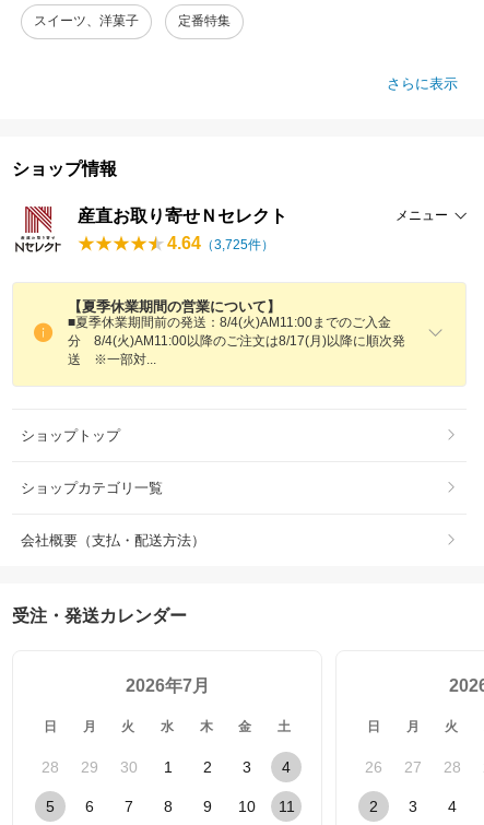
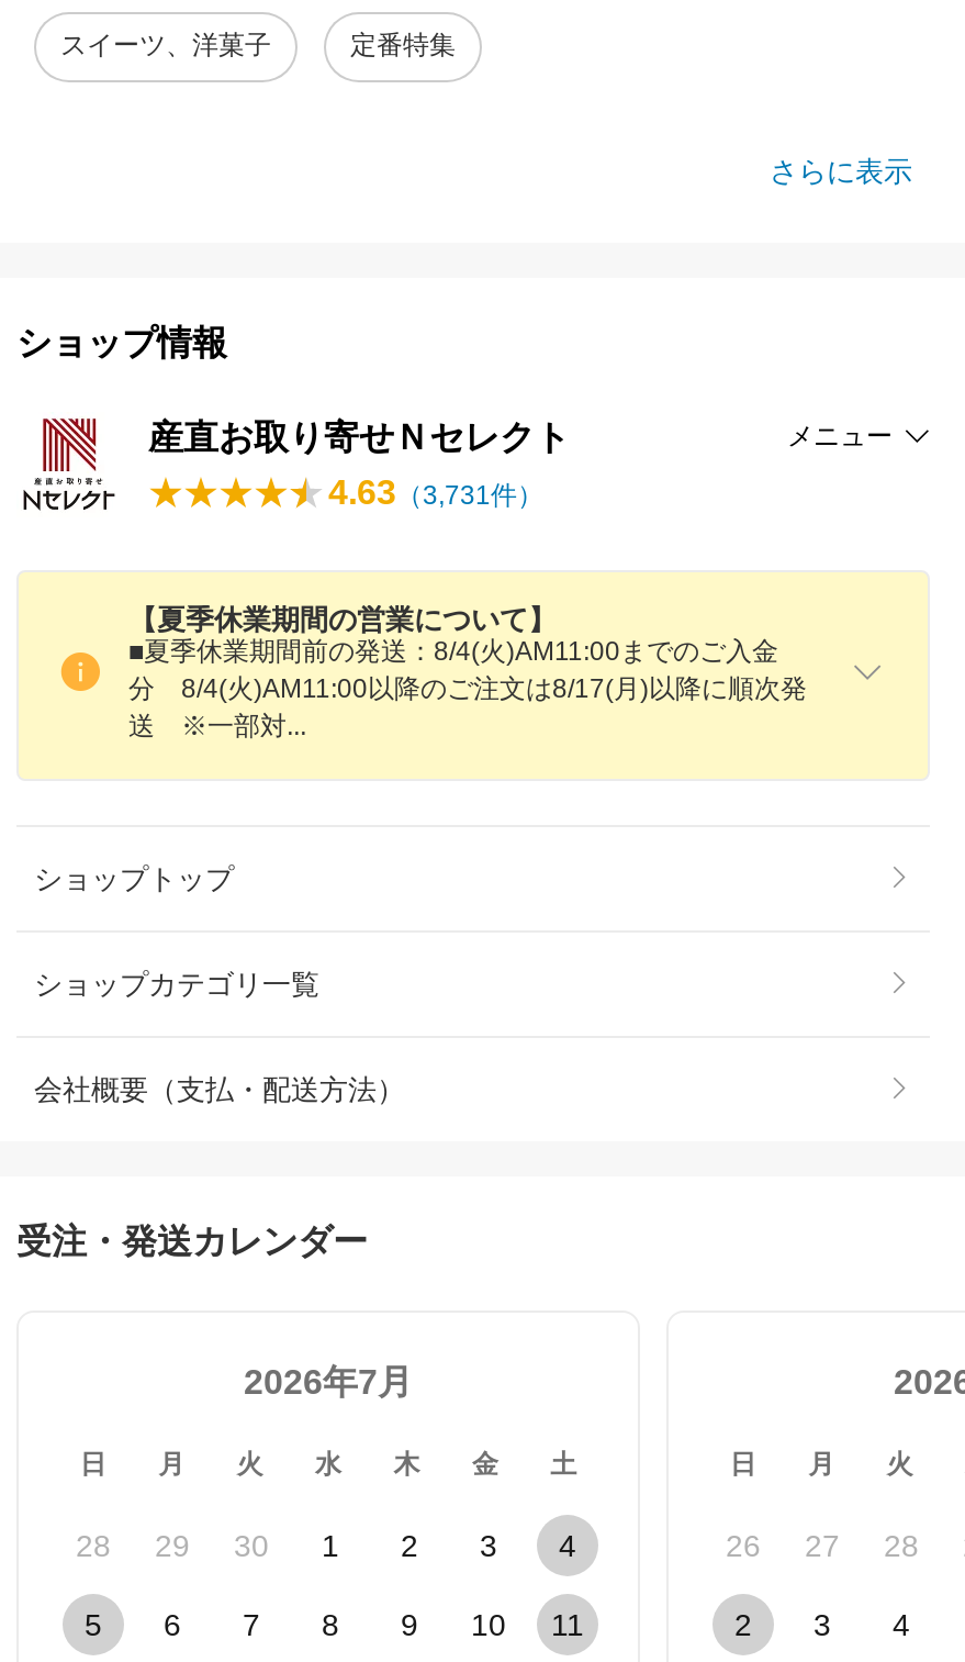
[167,233,274,252] 4.64（3,725件） -> [328,472,543,510] 4.63（3,731件）

